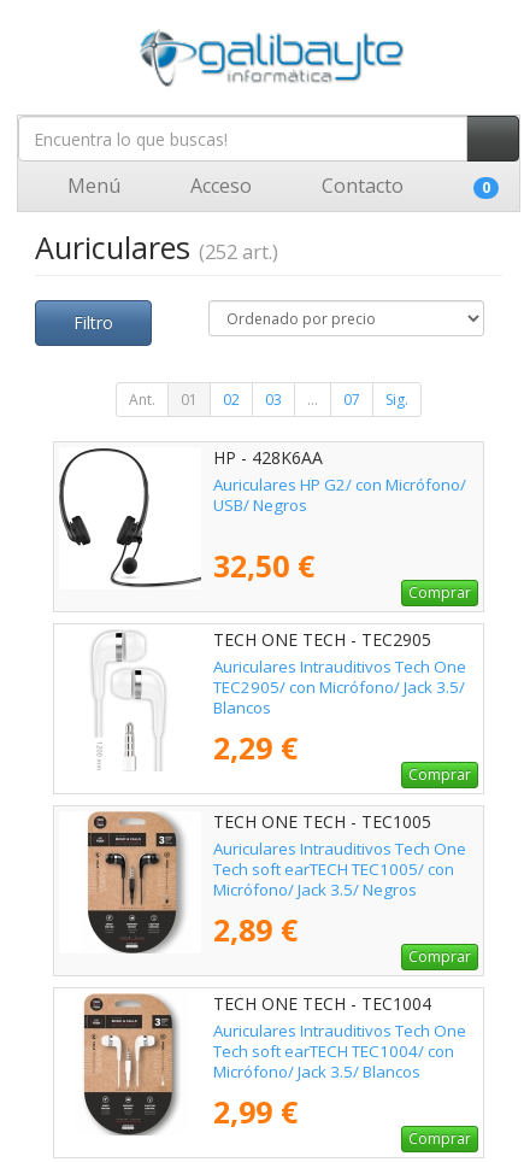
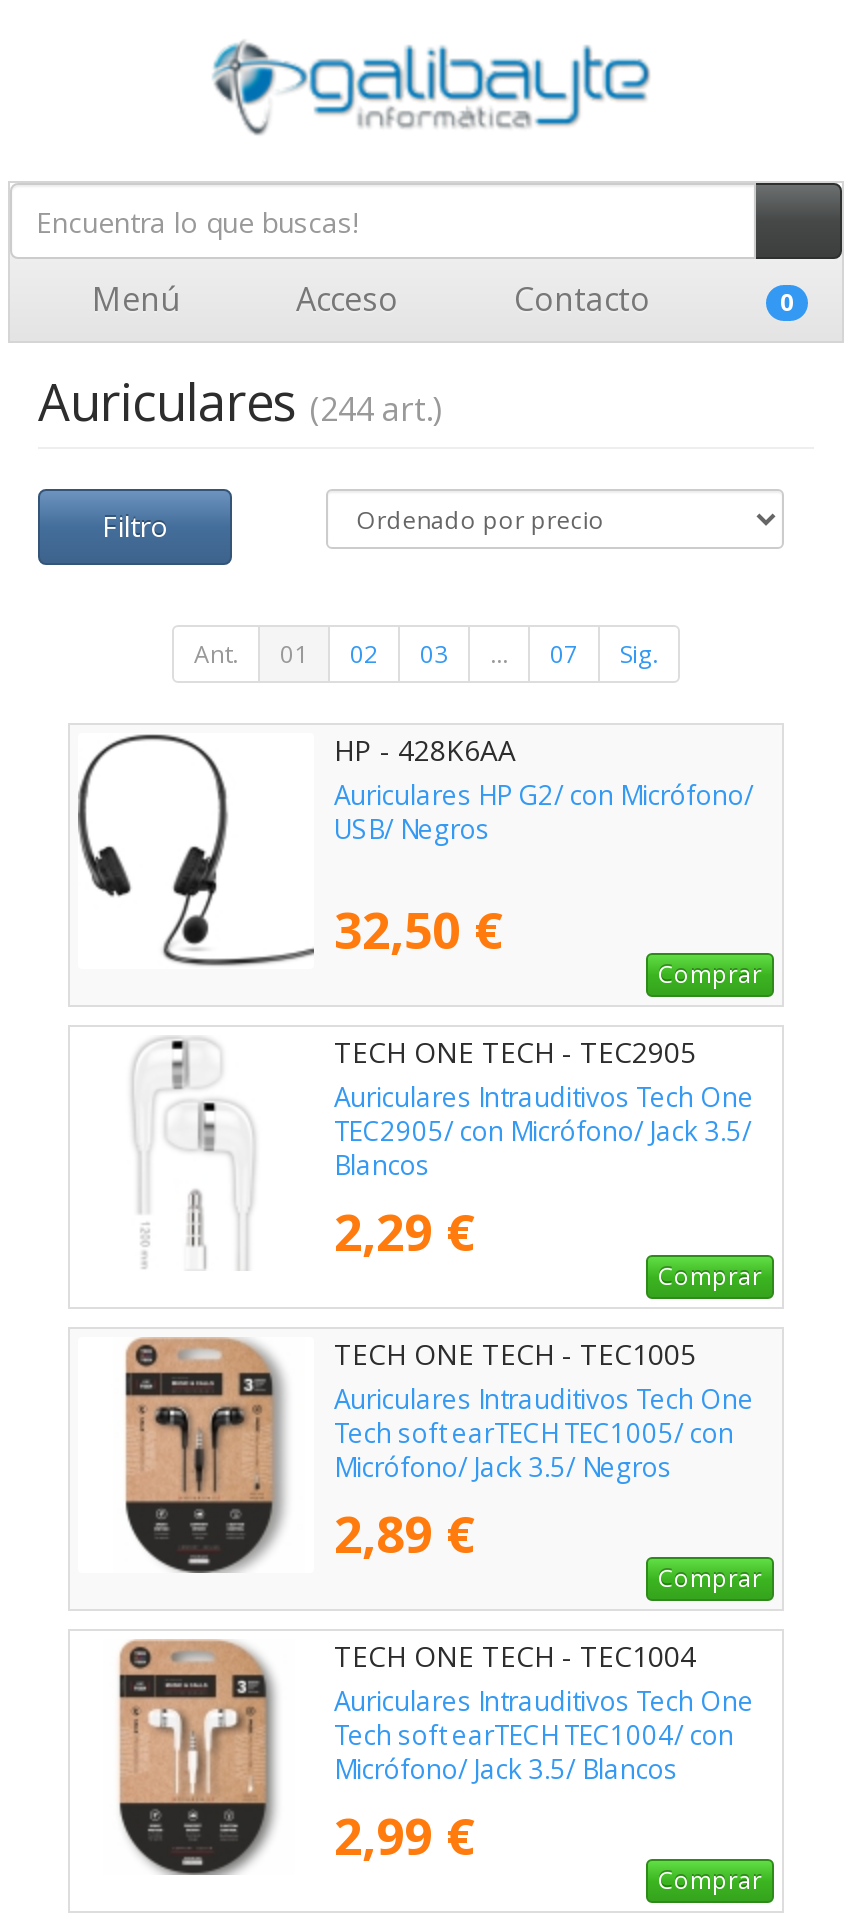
[35,227,278,268] Auriculares (252 art.) -> [38,367,442,435] Auriculares (244 art.)

